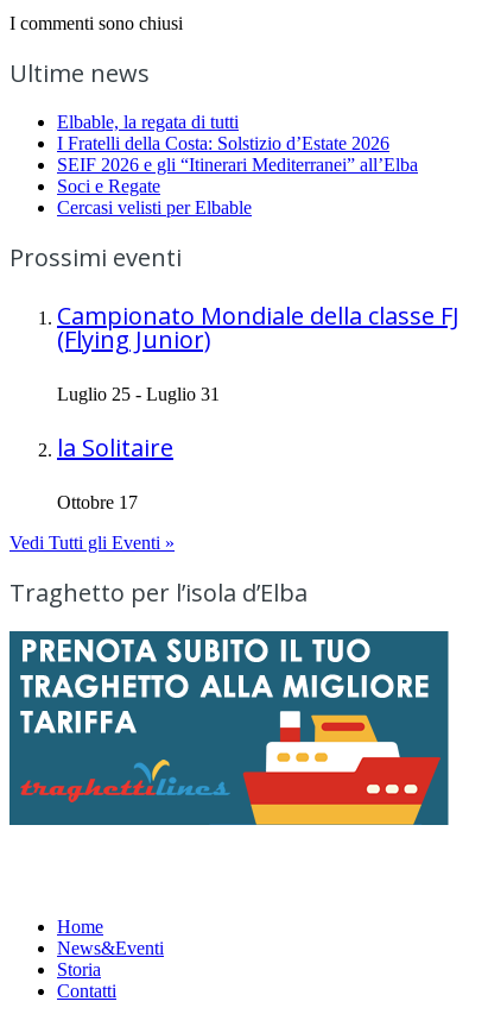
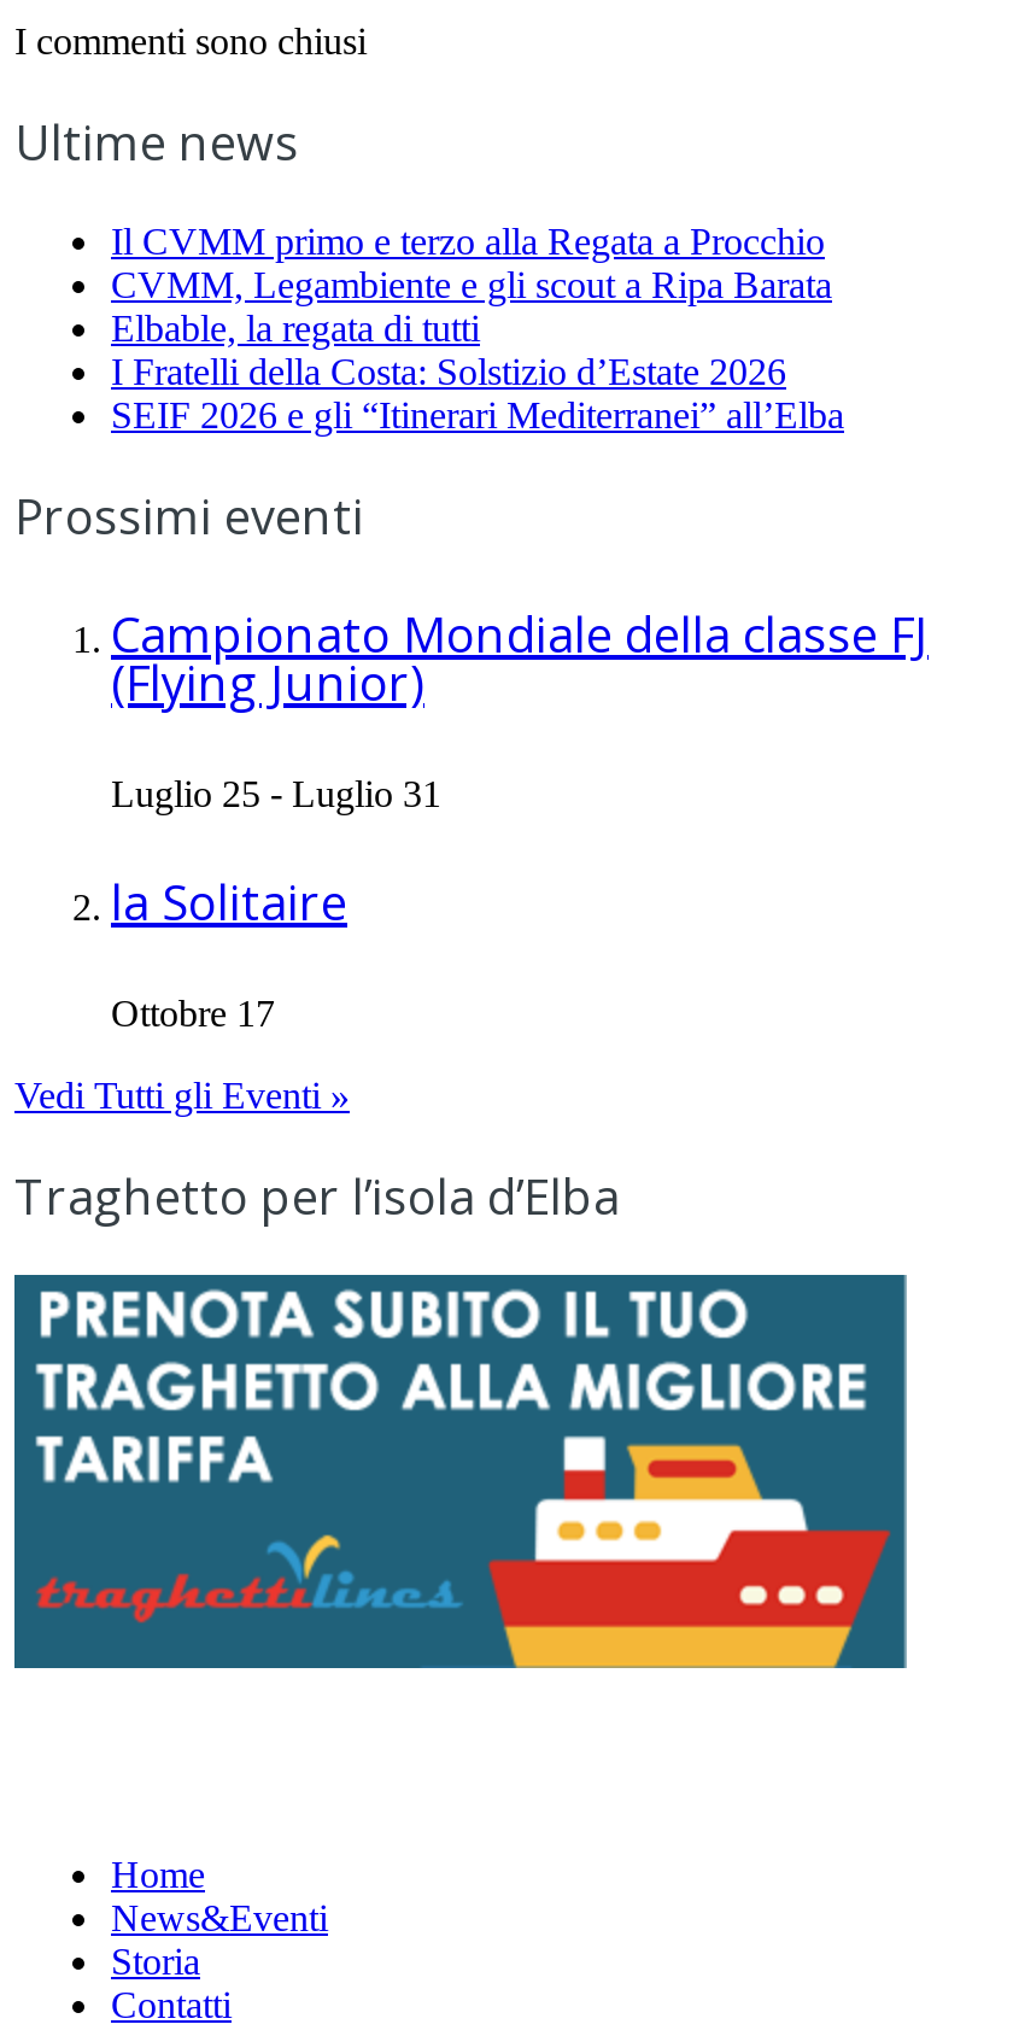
none -> [111,222,832,306] Il CVMM primo e terzo alla Regata a Procchio | CVMM, Legambiente e gli scout a Ripa Barata
moved [57,112,418,175] -> [111,309,844,436]: Elbable, la regata di tutti | I Fratelli della Costa: Solstizio d’Estate 2026 | SEIF 2026 e gli “Itinerari Mediterranei” all’Elba
[57,176,252,218] Soci e Regate | Cercasi velisti per Elbable -> none

